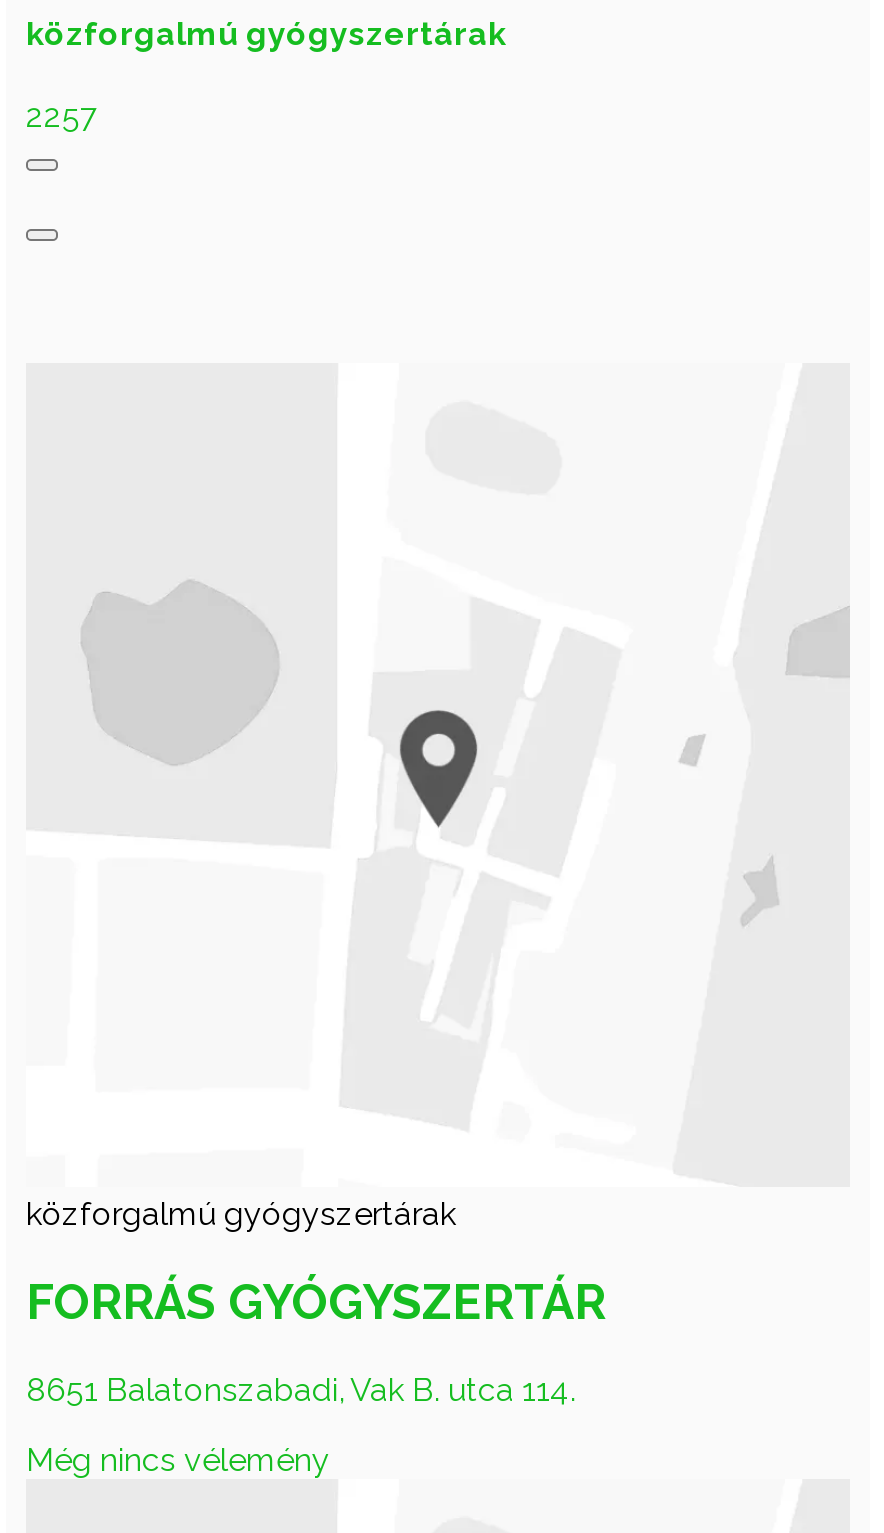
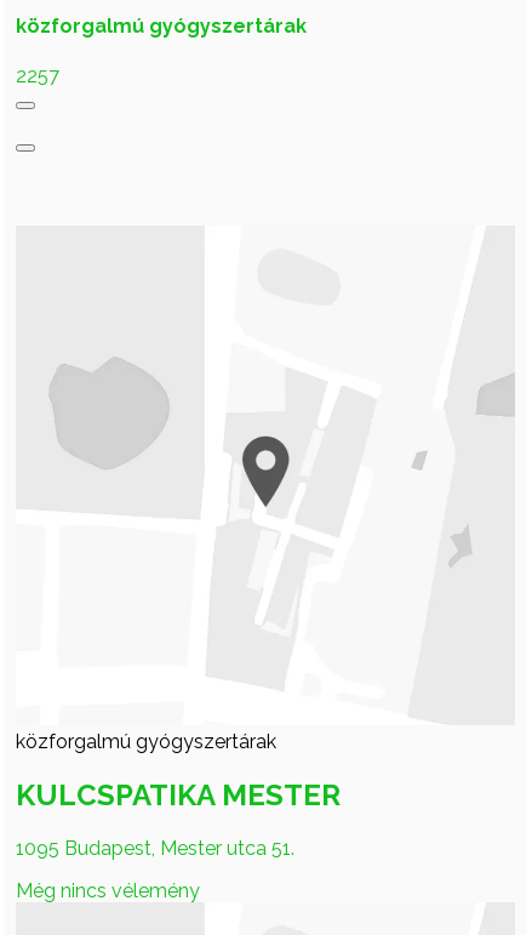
[26,1272,606,1330] FORRÁS GYÓGYSZERTÁR -> [16,777,341,812] KULCSPATIKA MESTER
[26,1370,576,1408] 8651 Balatonszabadi, Vak B. utca 114. -> [16,836,294,859] 1095 Budapest, Mester utca 51.

